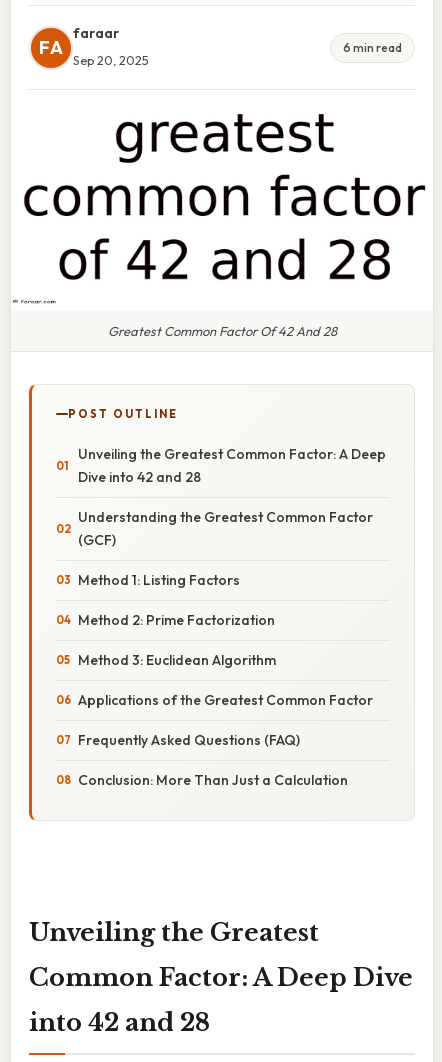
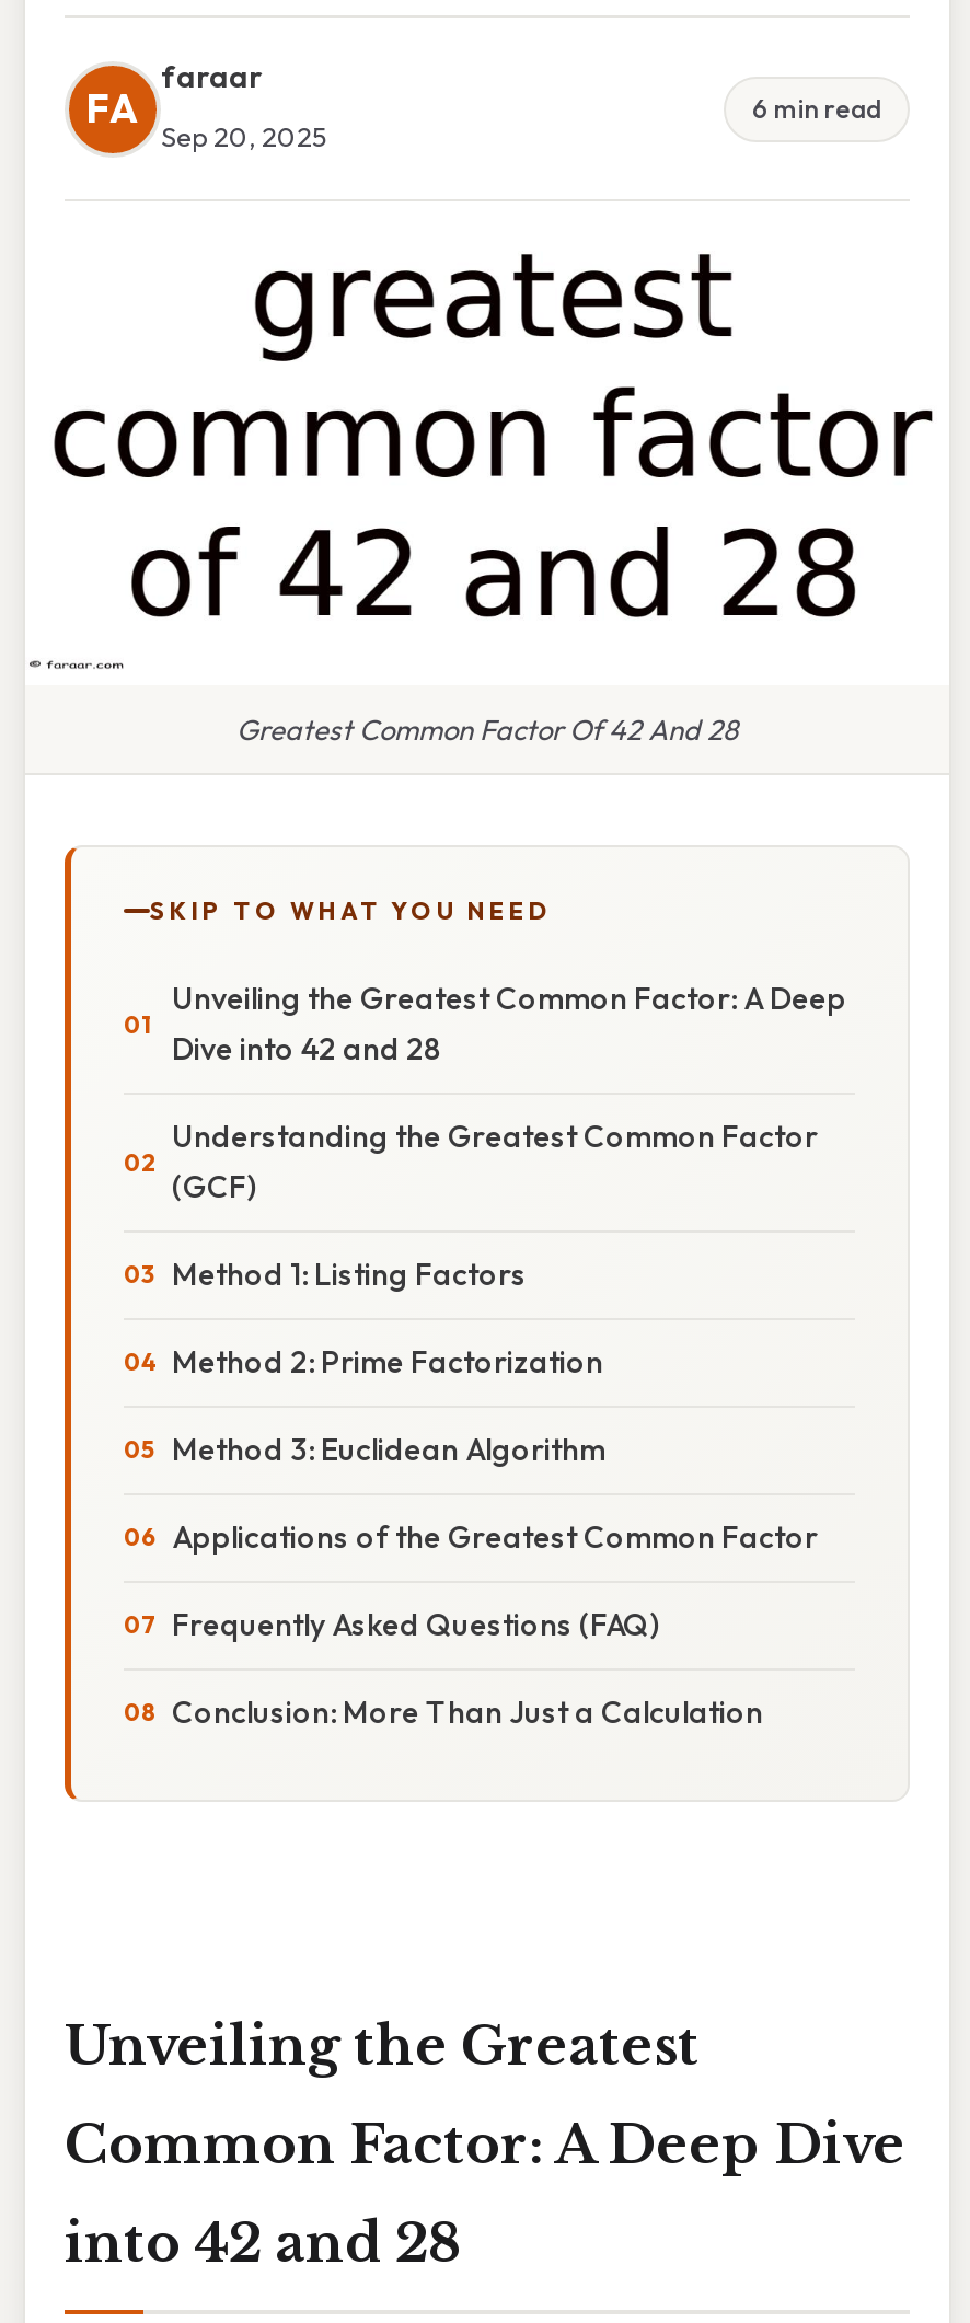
[68,407,178,421] POST OUTLINE -> [150,895,553,926] SKIP TO WHAT YOU NEED

